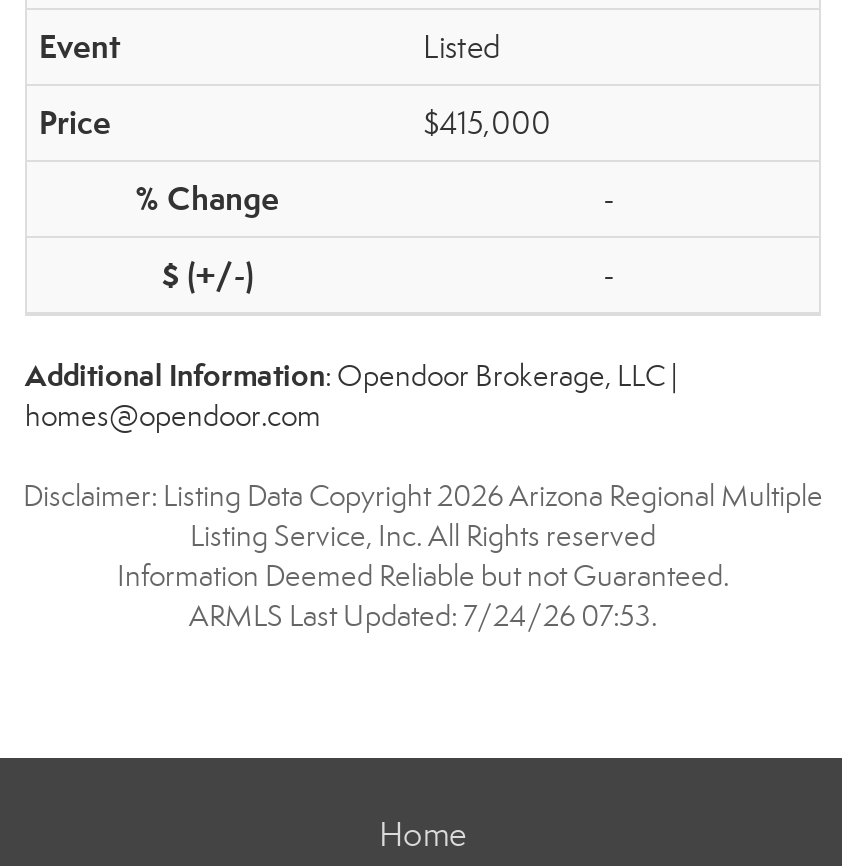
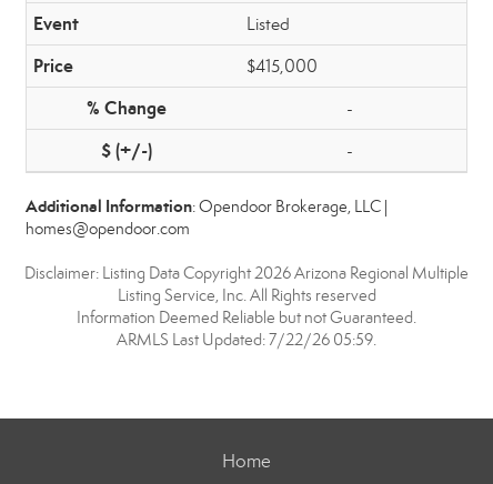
[189,598,657,634] ARMLS Last Updated: 7/24/26 07:53. -> [117,330,376,350] ARMLS Last Updated: 7/22/26 05:59.

